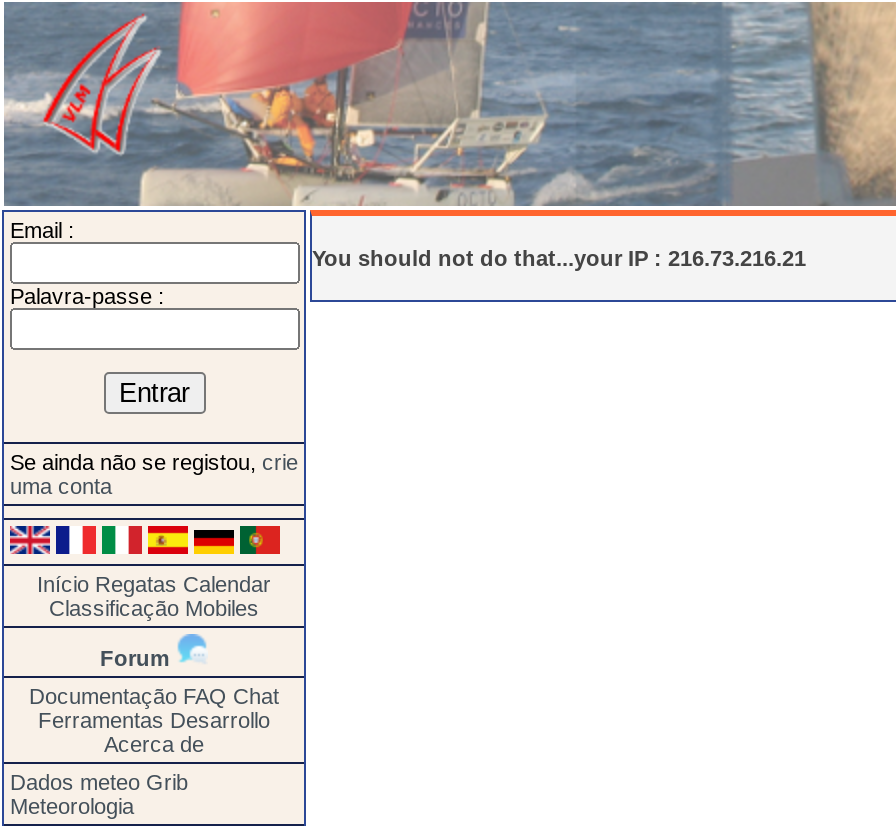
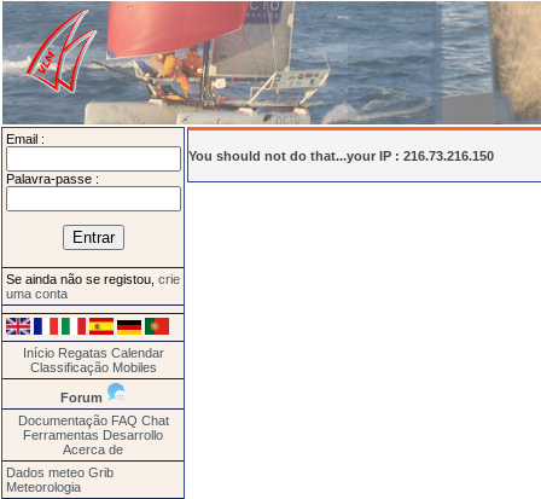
[312,246,806,270] You should not do that...your IP : 216.73.216.21 -> [188,148,494,163] You should not do that...your IP : 216.73.216.150

